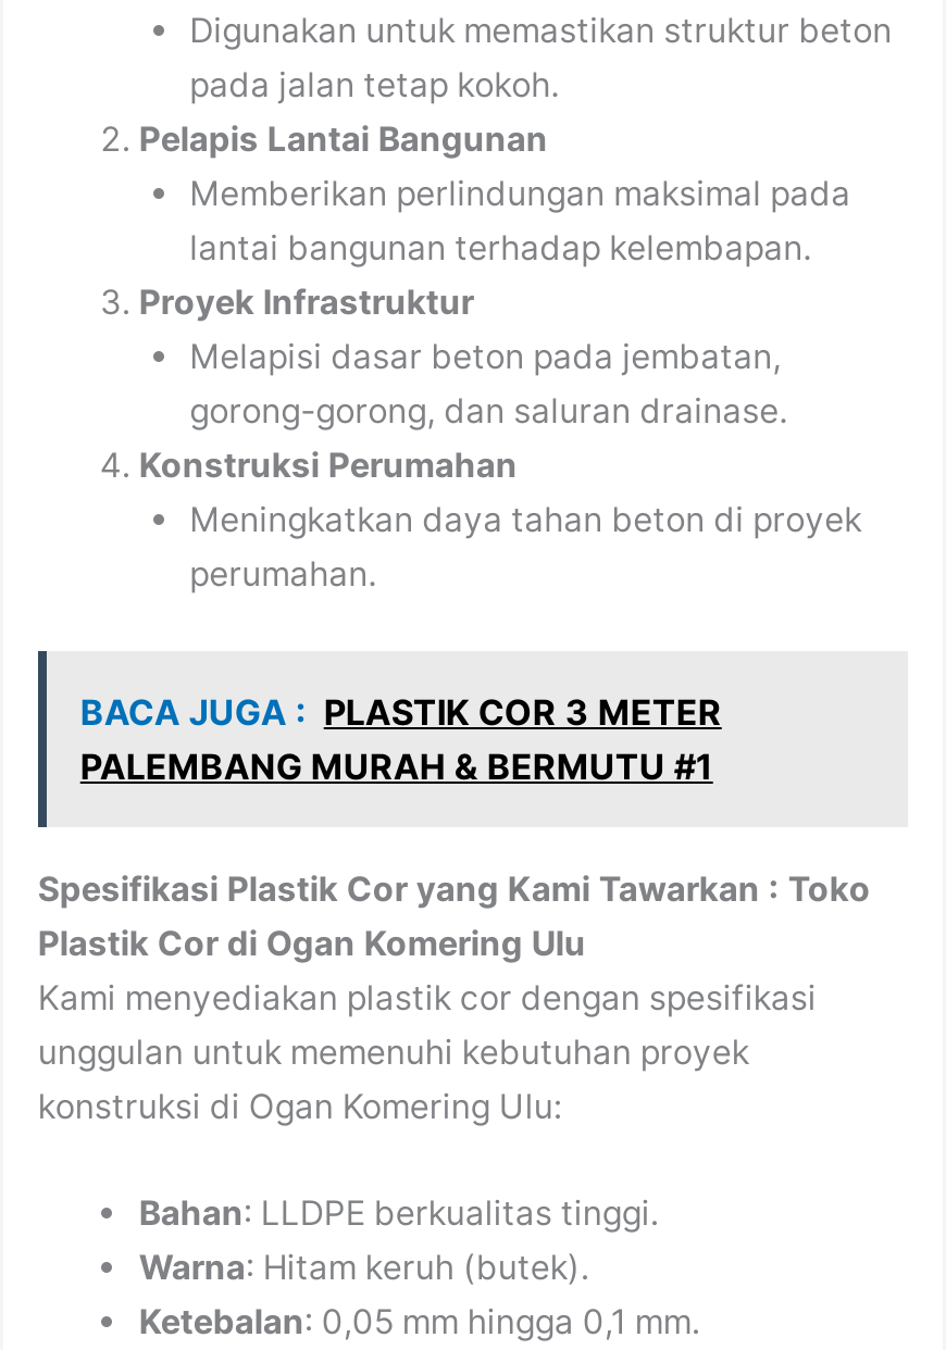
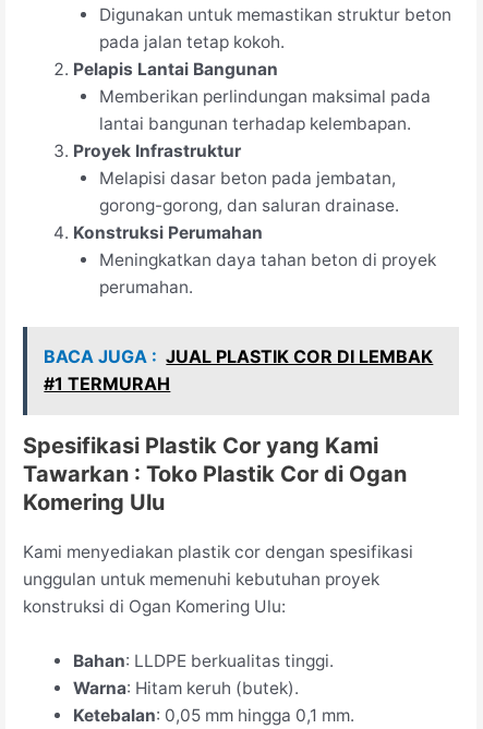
[80,689,722,787] BACA JUGA : PLASTIK COR 3 METER | PALEMBANG MURAH & BERMUTU #1 -> [44,346,433,395] BACA JUGA : JUAL PLASTIK COR DI LEMBAK | #1 TERMURAH

